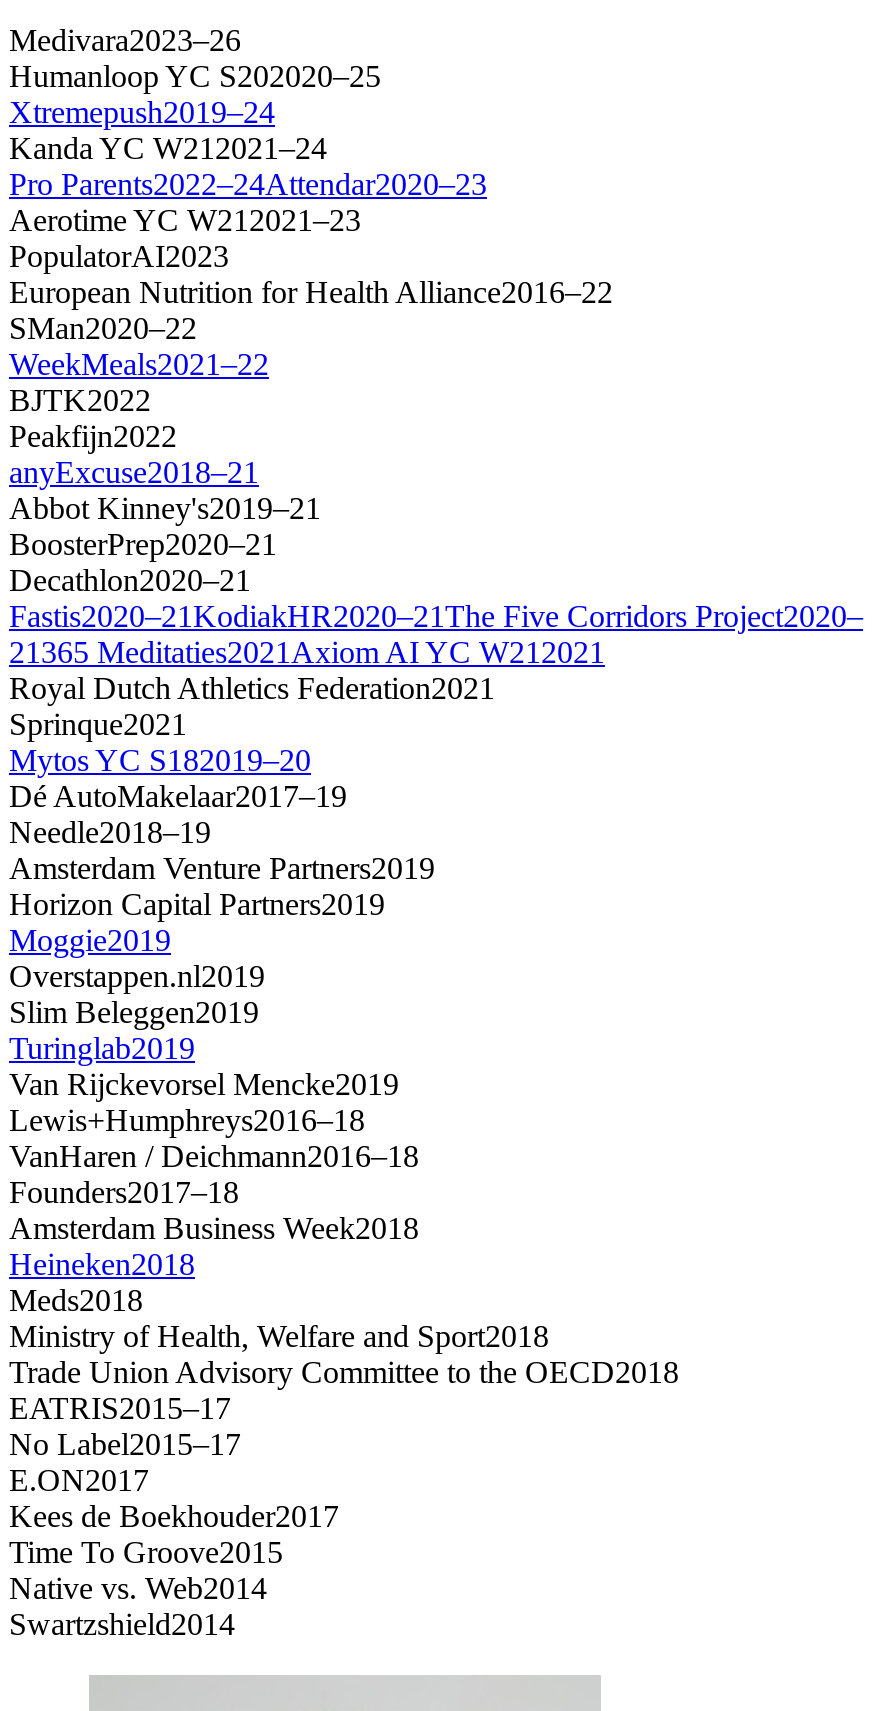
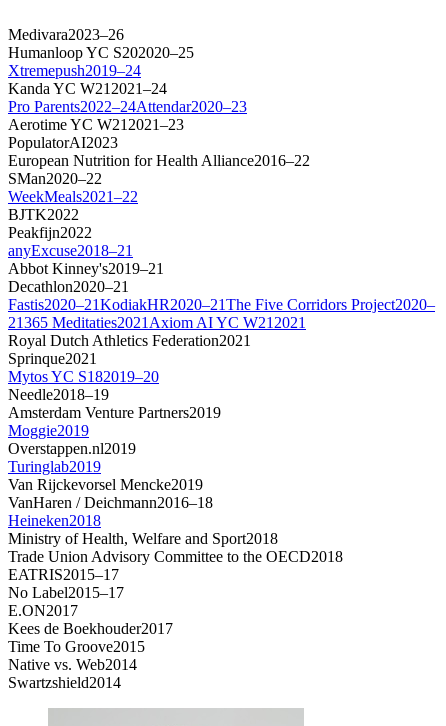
[9,526,277,560] BoosterPrep2020–21 -> none
[9,778,347,812] Dé AutoMakelaar2017–19 -> none
[9,886,385,920] Horizon Capital Partners2019 -> none
[9,994,259,1028] Slim Beleggen2019 -> none
[9,1102,365,1136] Lewis+Humphreys2016–18 -> none
[9,1174,419,1244] Founders2017–18 | Amsterdam Business Week2018 -> none
[9,1282,143,1316] Meds2018 -> none

